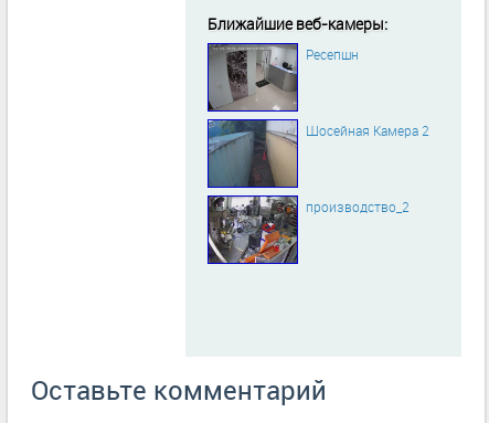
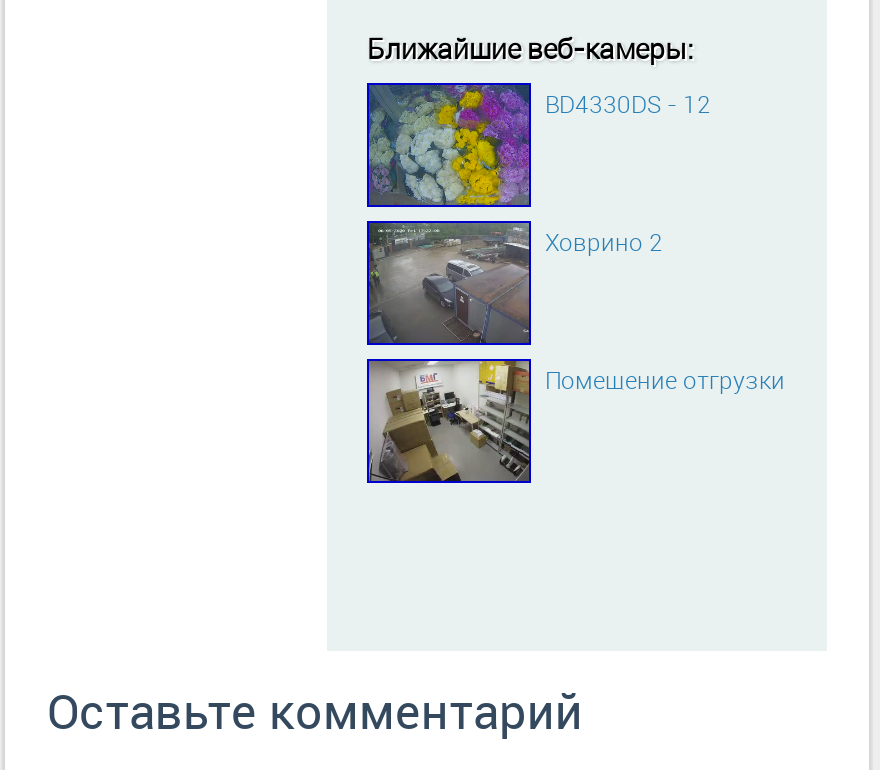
[209,44,359,112] [image] | Ресепшн -> [369,85,711,207] [image] | BD4330DS - 12
[208,119,429,187] [image] | Шосейная Камера 2 -> [367,221,663,343] [image] | Ховрино 2
[208,195,410,264] [image] | производство_2 -> [367,359,785,483] [image] | Помещение отгрузки

